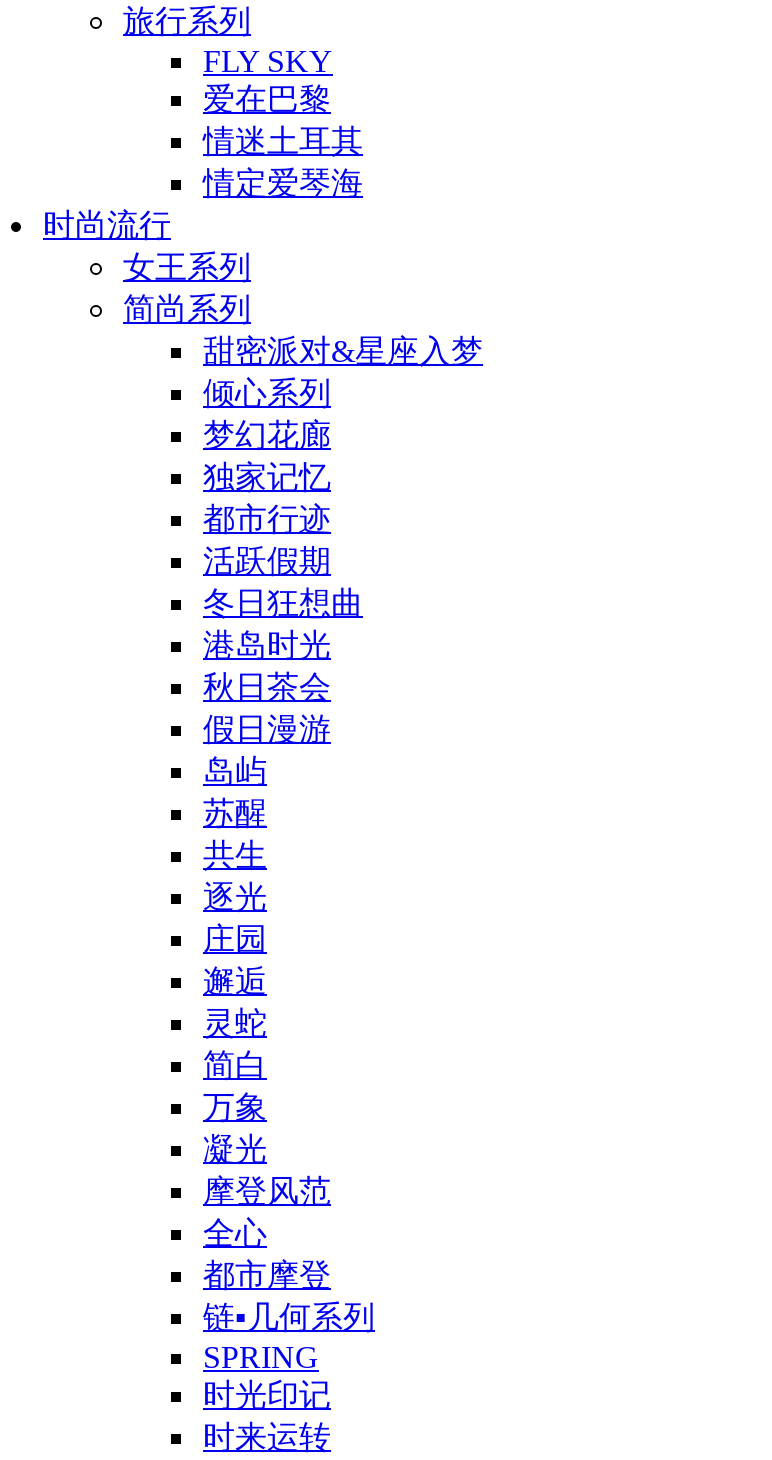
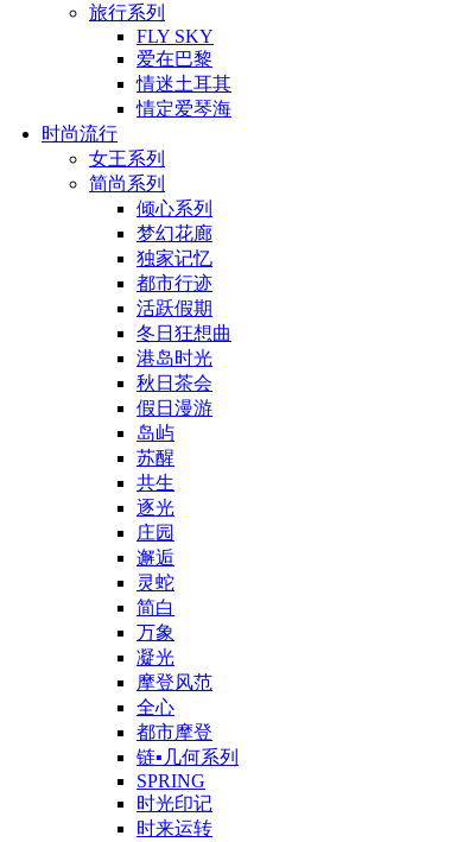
[203,334,483,368] 甜密派对&星座入梦 -> none

